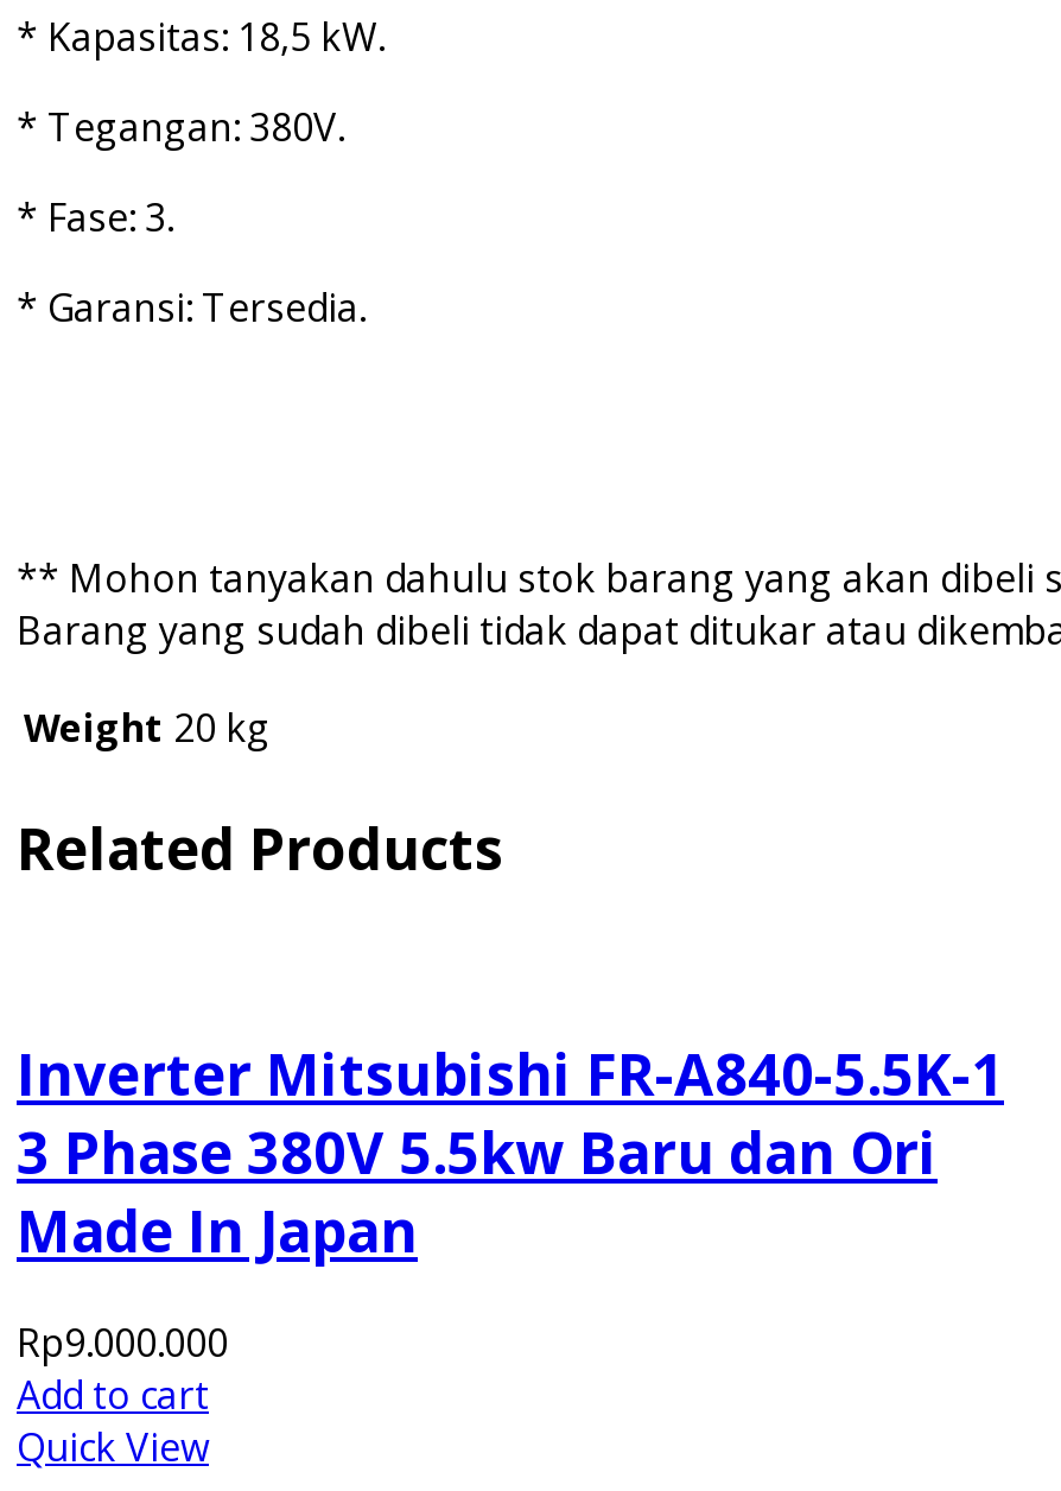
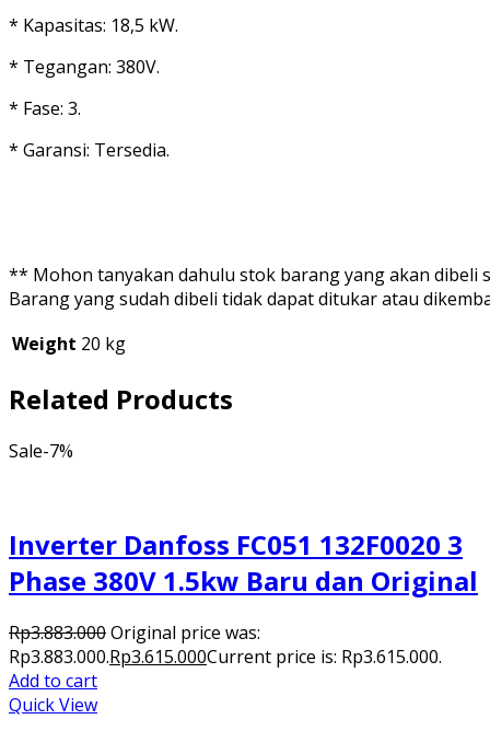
[17,1033,1004,1368] Inverter Mitsubishi FR-A840-5.5K-1 | 3 Phase 380V 5.5kw Baru dan Ori | Made In Japan | Rp9.000.000 -> [9,438,478,668] Sale-7% | Inverter Danfoss FC051 132F0020 3 | Phase 380V 1.5kw Baru dan Original | Rp3.883.000 Original price was: | Rp3.883.000.Rp3.615.000Current price is: Rp3.615.000.

